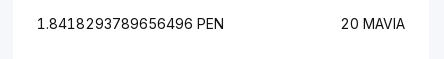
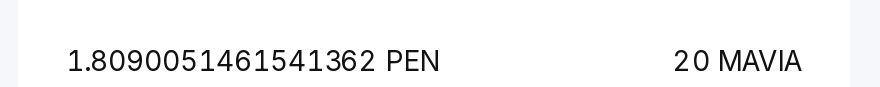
[37,15,224,32] 1.8418293789656496 PEN -> [66,43,440,77] 1.8090051461541362 PEN

